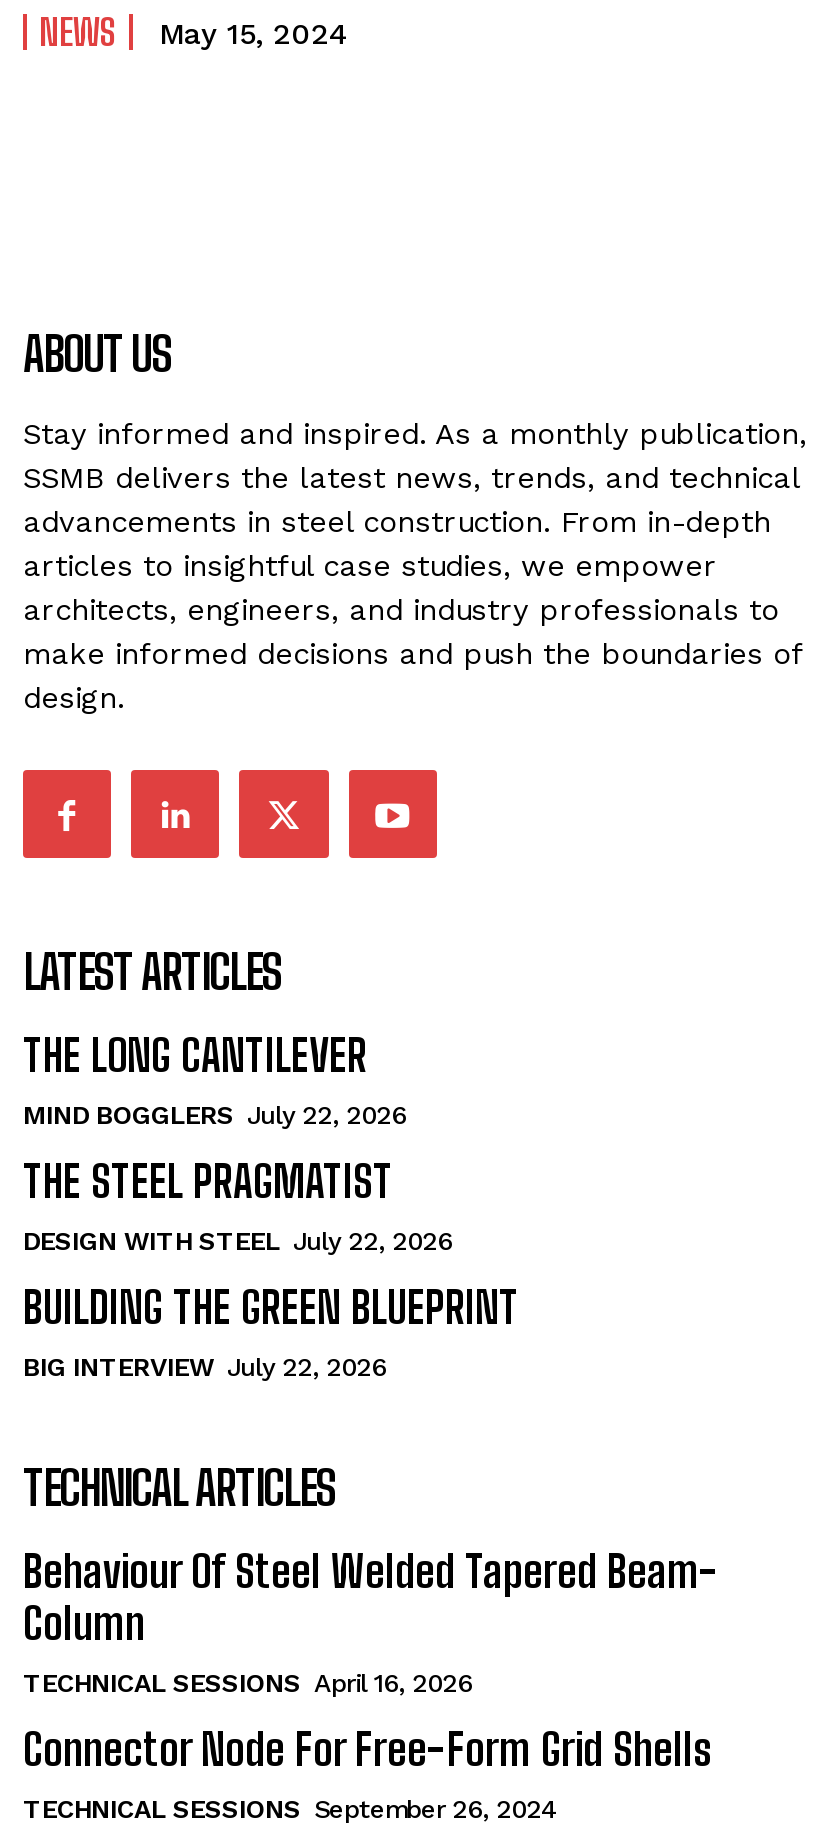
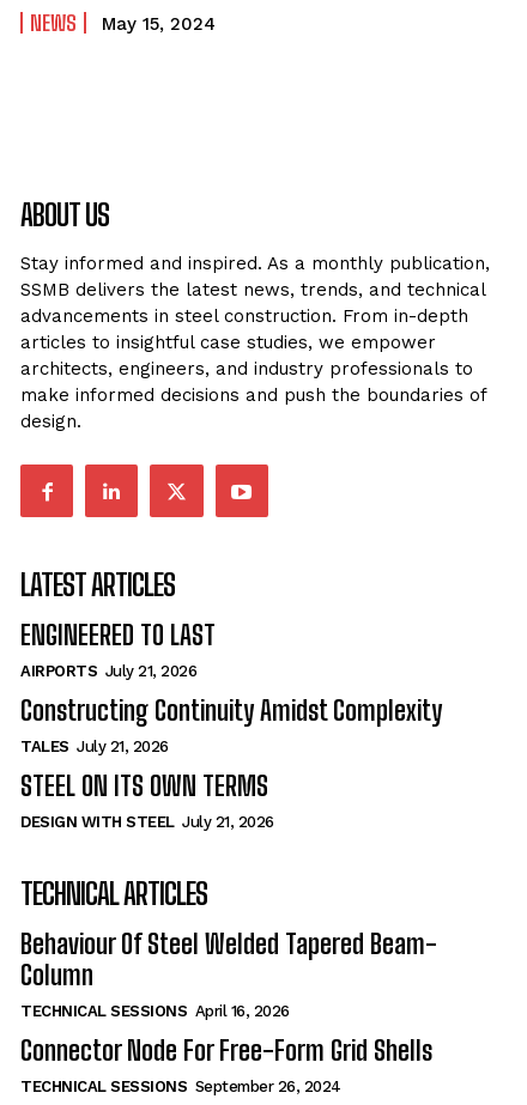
[23,1029,519,1383] THE LONG CANTILEVER | MIND BOGGLERS July 22, 2026 | THE STEEL PRAGMATIST | DESIGN WITH STEEL July 22, 2026 | BUILDING THE GREEN BLUEPRINT | BIG INTERVIEW July 22, 2026 -> [20,620,442,831] ENGINEERED TO LAST | AIRPORTS July 21, 2026 | Constructing Continuity Amidst Complexity | TALES July 21, 2026 | STEEL ON ITS OWN TERMS | DESIGN WITH STEEL July 21, 2026

